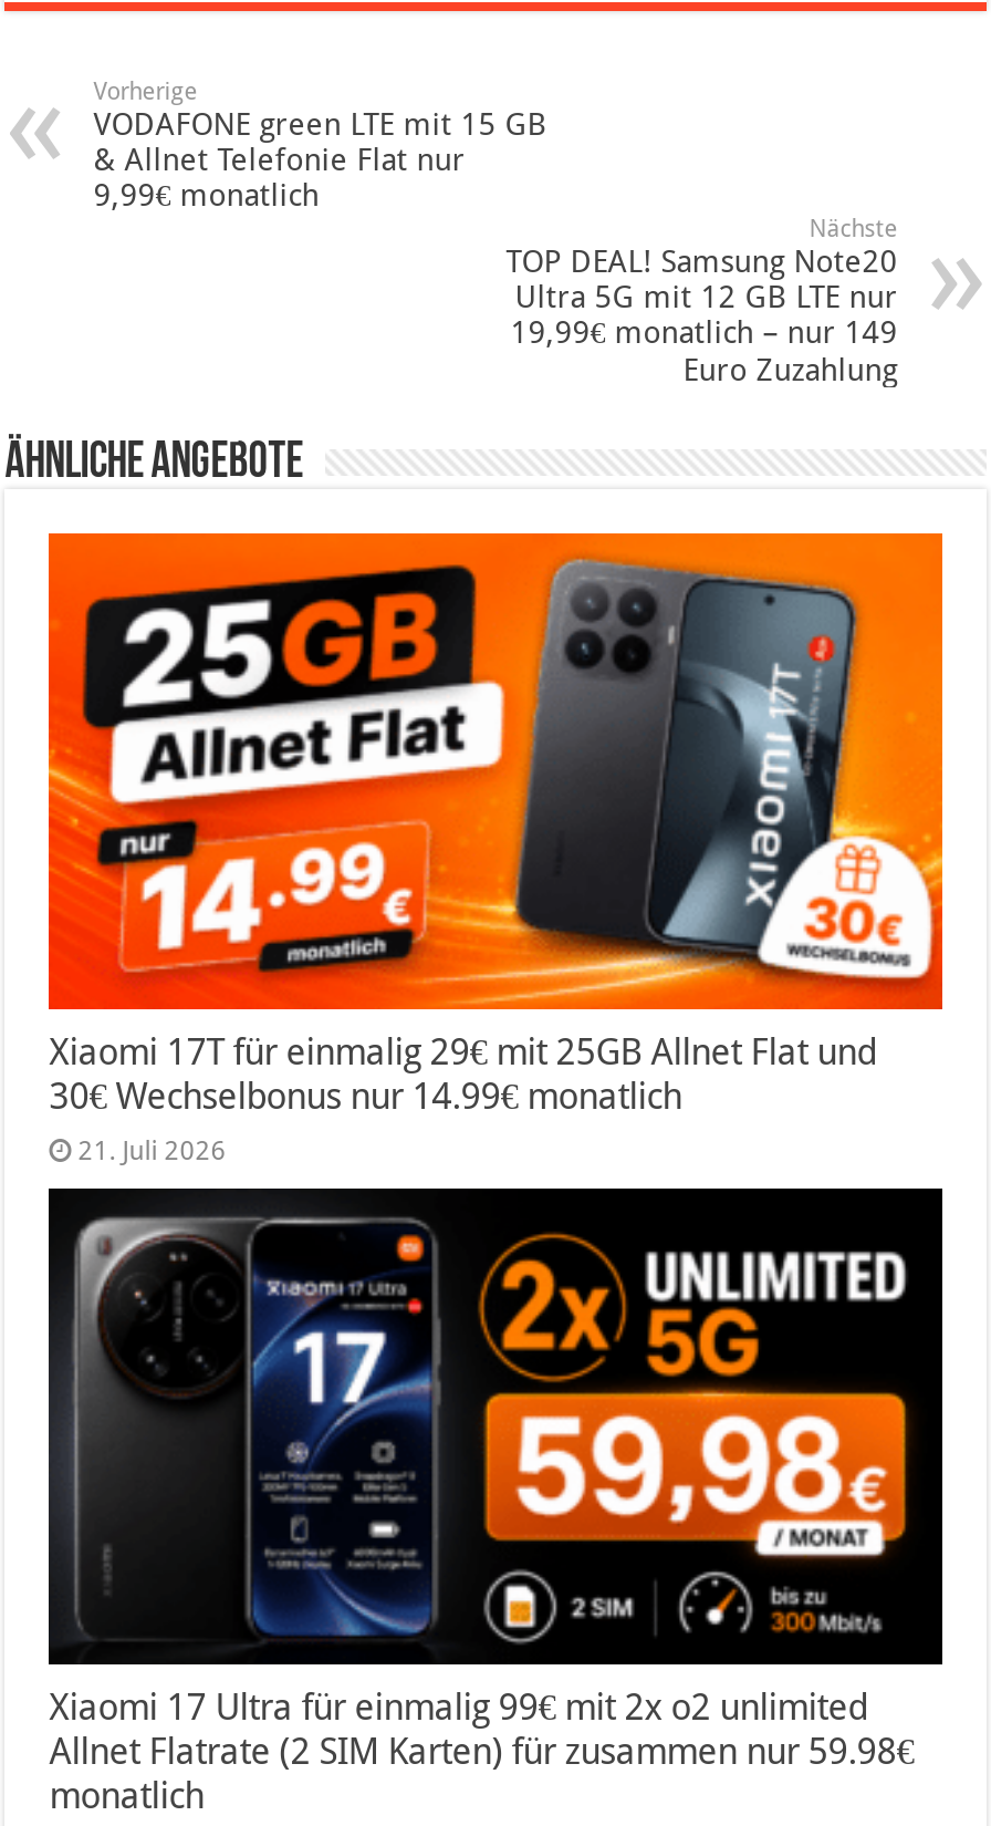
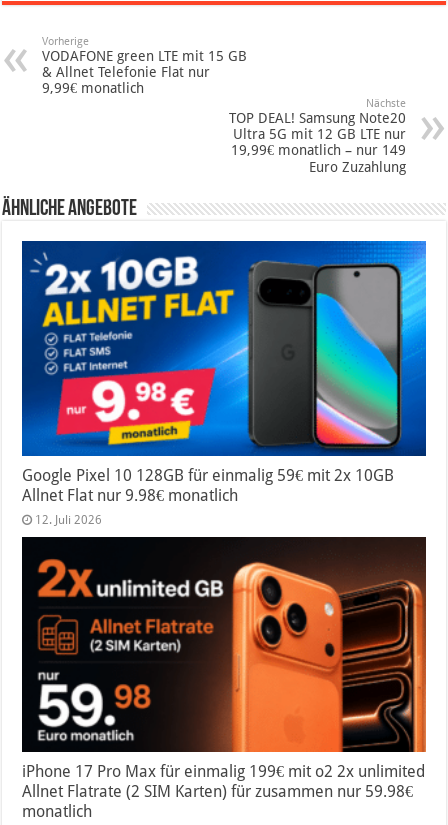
[46,531,945,1166] [image] | Xiaomi 17T für einmalig 29€ mit 25GB Allnet Flat und | 30€ Wechselbonus nur 14.99€ monatlich | 21. Juli 2026 -> [21,240,427,527] [image] | Google Pixel 10 128GB für einmalig 59€ mit 2x 10GB | Allnet Flat nur 9.98€ monatlich | 12. Juli 2026
[49,1193,945,1728] [image] | Xiaomi 17 Ultra für einmalig 99€ mit 2x o2 unlimited -> [22,538,427,781] [image] | iPhone 17 Pro Max für einmalig 199€ mit o2 2x unlimited

